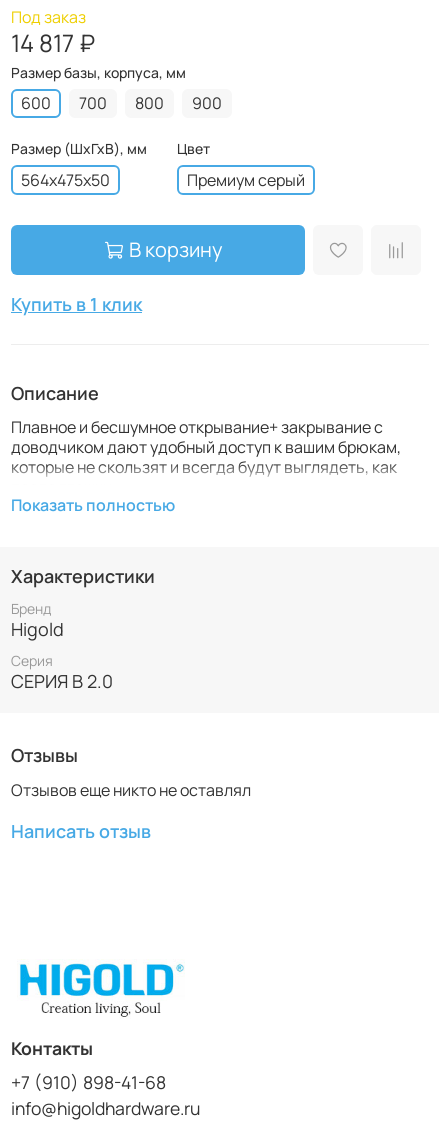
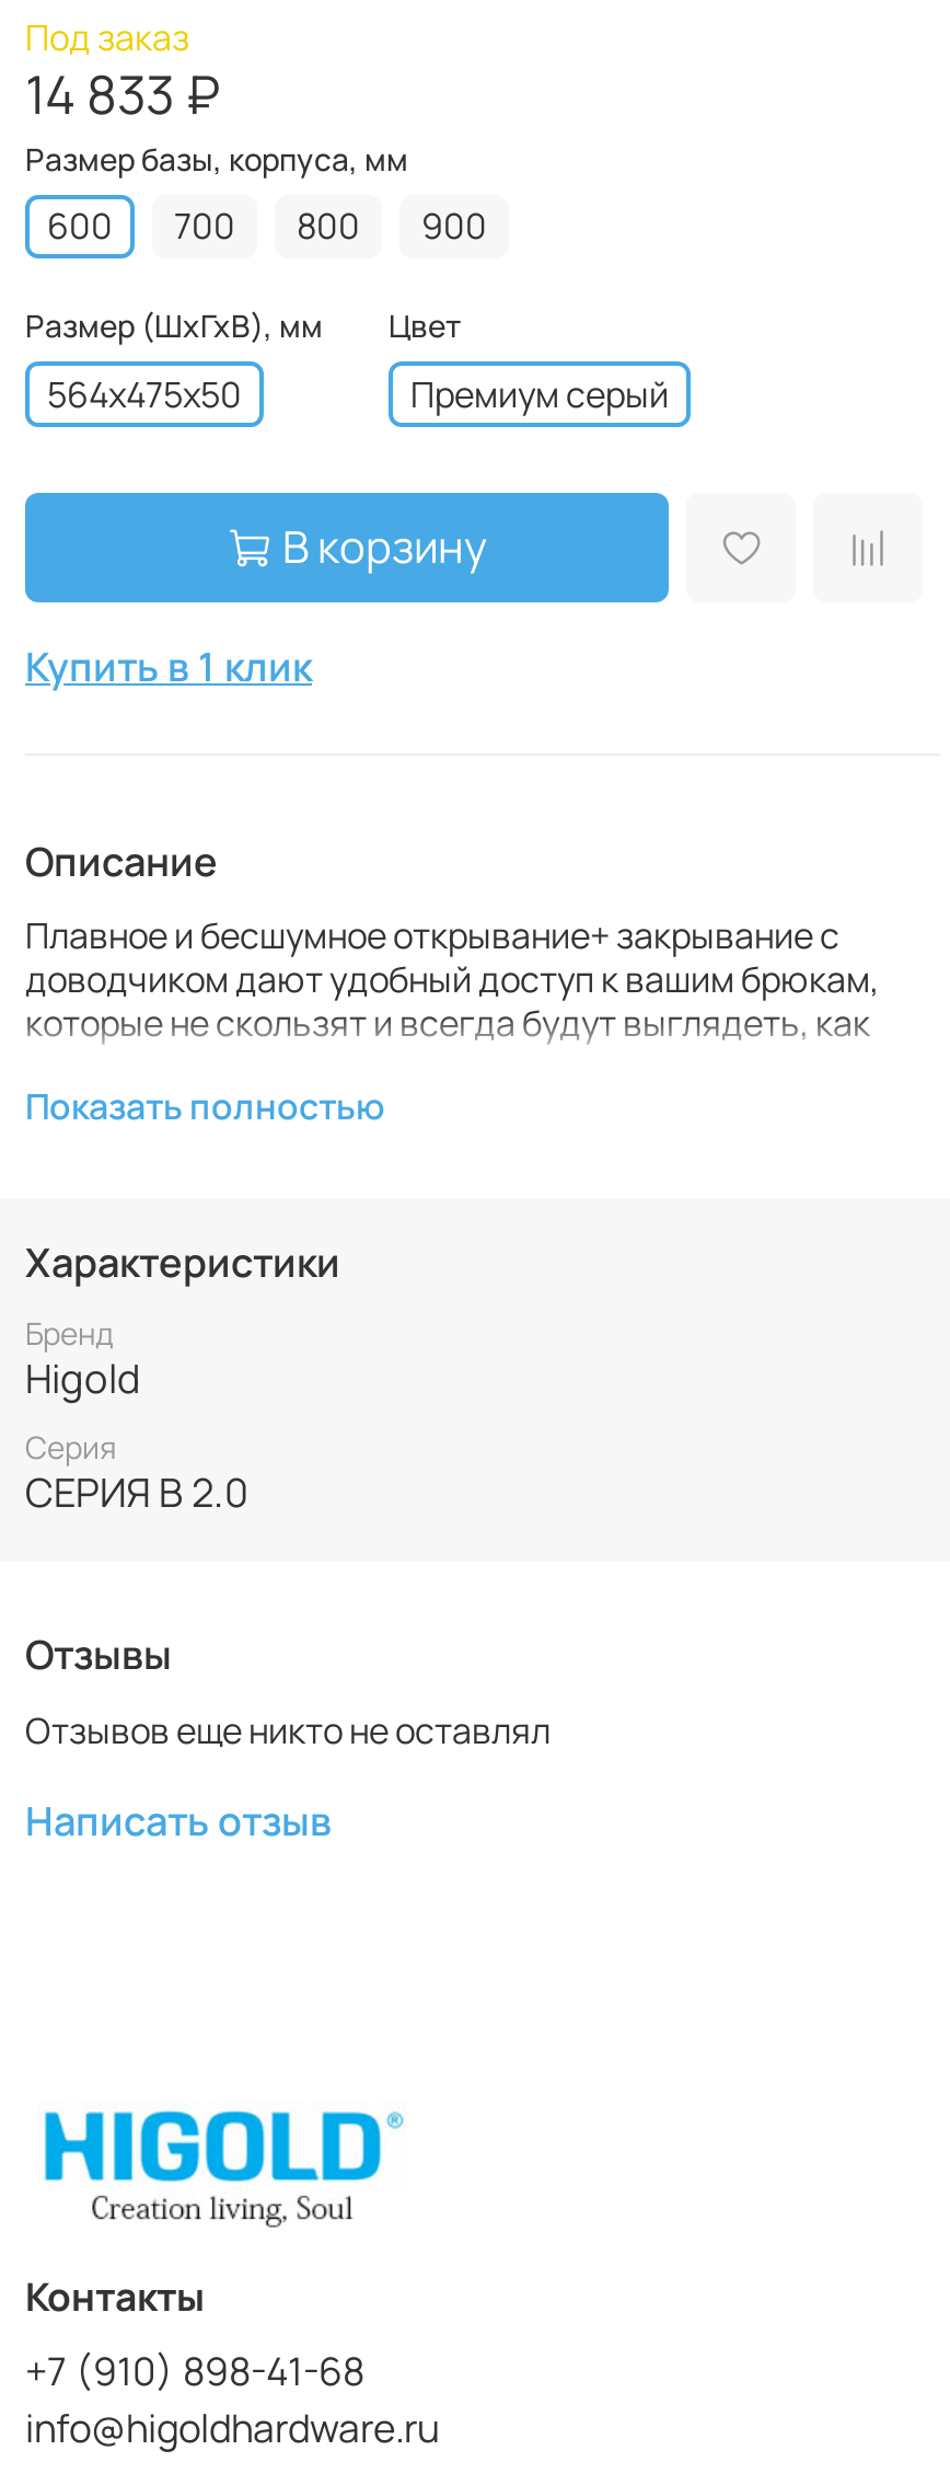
[11,26,95,59] 14 817 ₽ -> [25,56,220,129] 14 833 ₽

